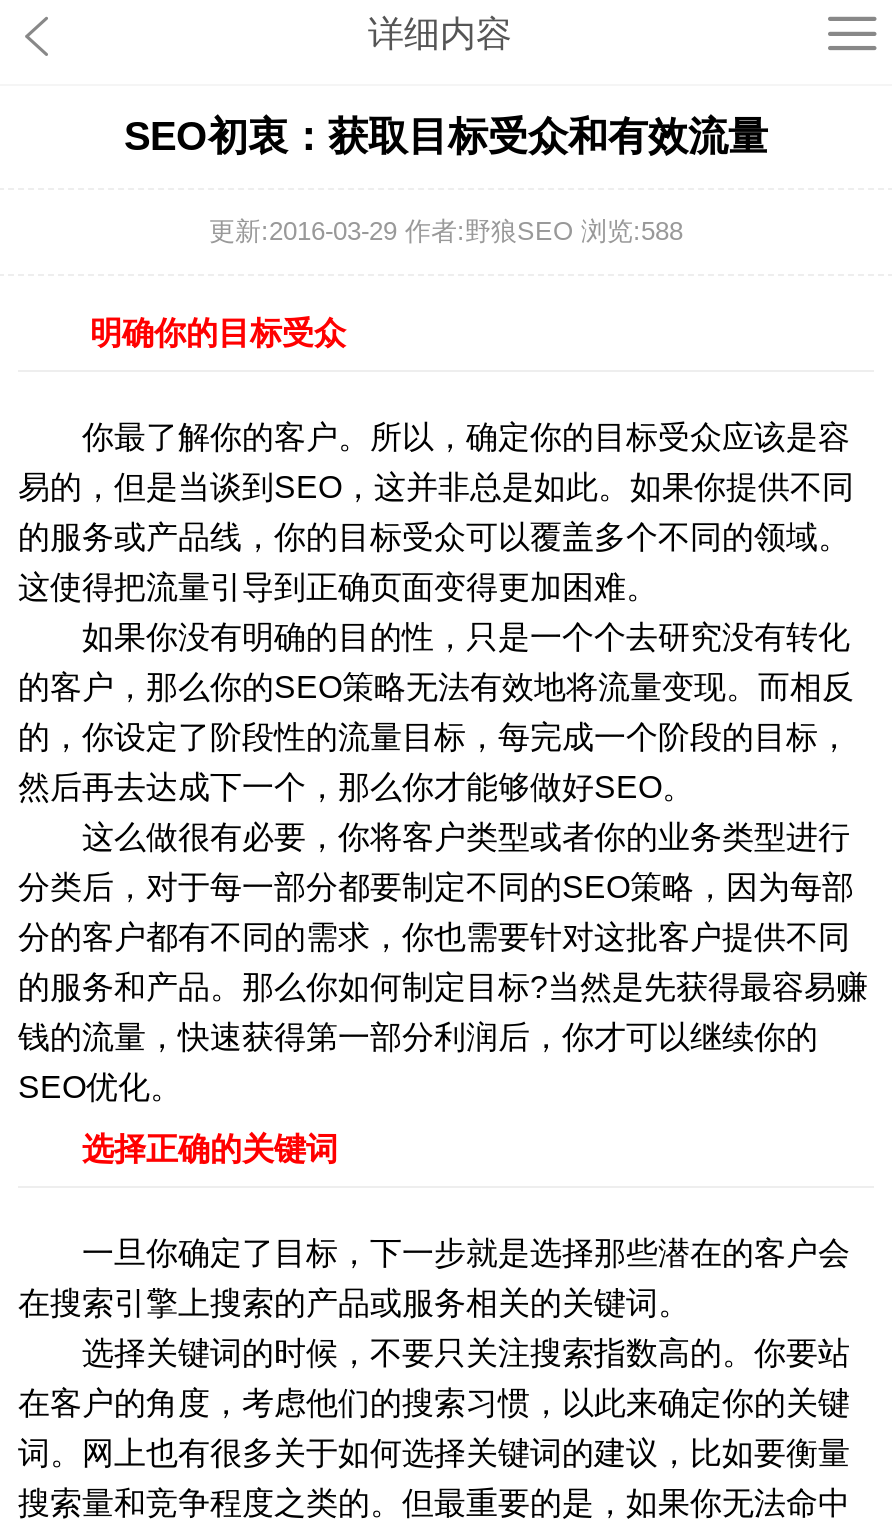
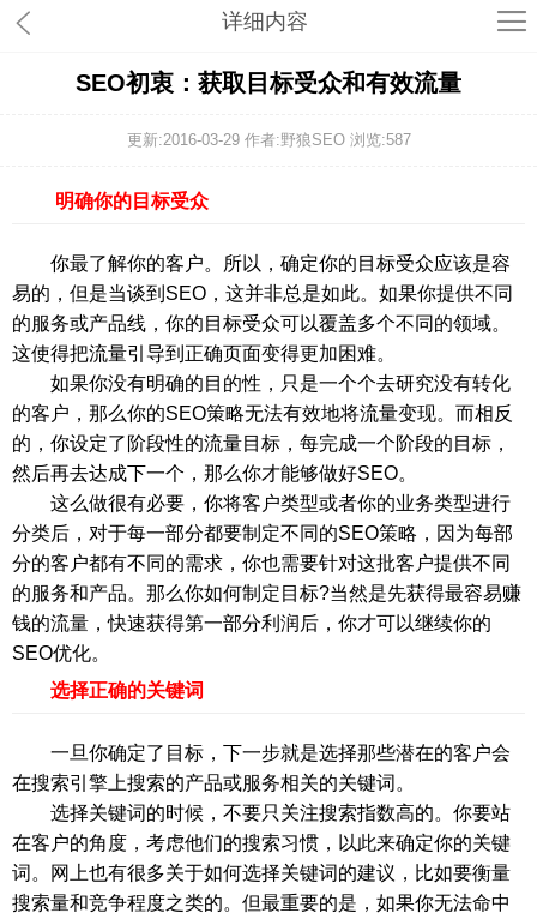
[209,216,683,246] 更新:2016-03-29 作者:野狼SEO 浏览:588 -> [126,131,411,149] 更新:2016-03-29 作者:野狼SEO 浏览:587

